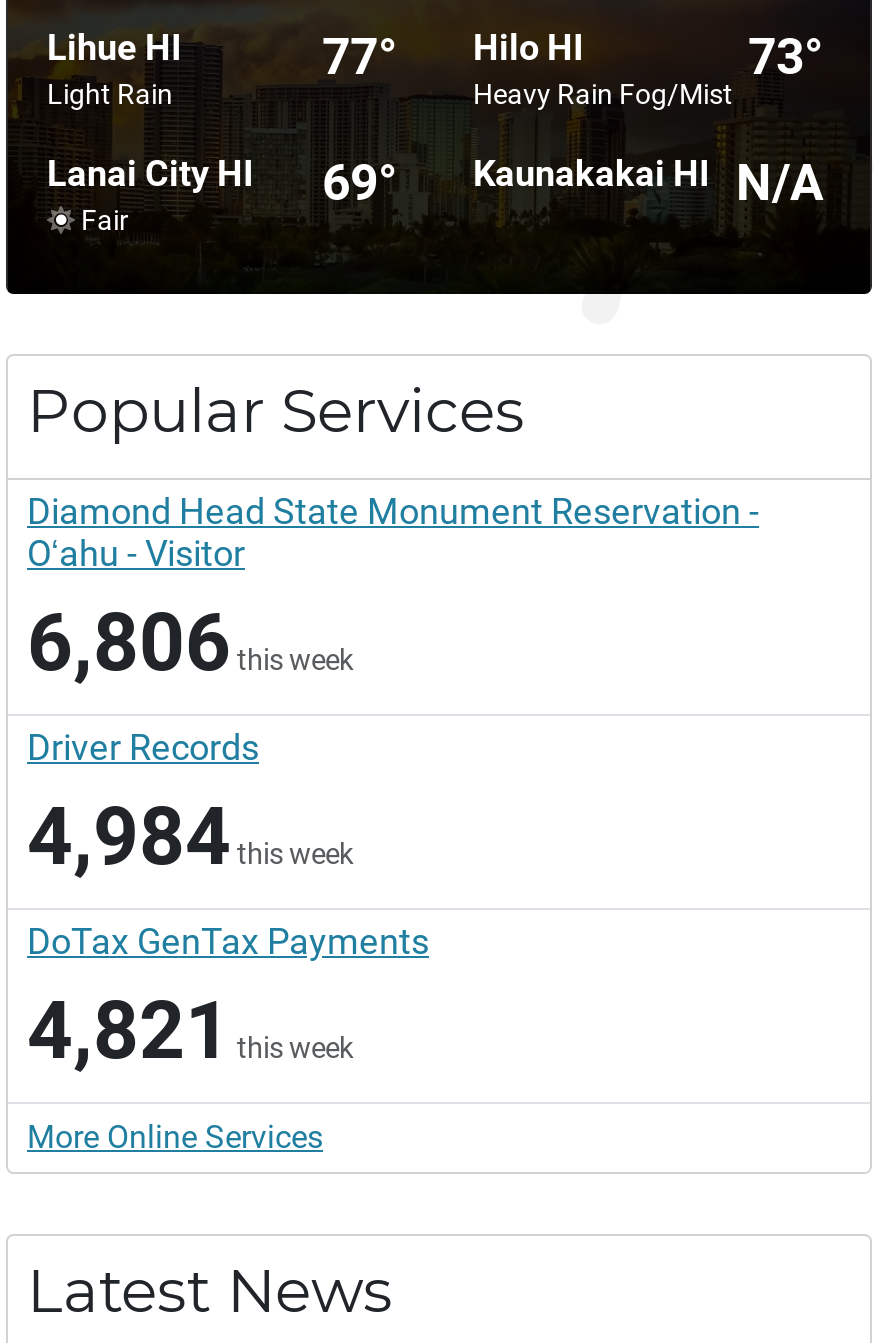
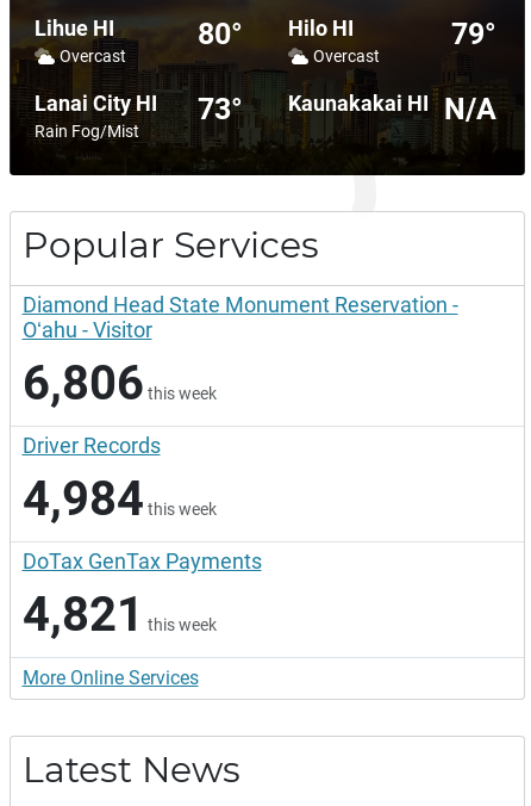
[322,26,583,86] 77° Hilo HI -> [198,15,353,51] 80° Hilo HI
[748,28,824,86] 73° -> [451,17,496,51] 79°
[47,78,173,110] Light Rain -> [55,46,126,66] Overcast
[473,78,733,110] Heavy Rain Fog/Mist -> [309,46,379,66] Overcast
[47,152,824,212] Lanai City HI 69° Kaunakakai HI N/A -> [34,91,496,126] Lanai City HI 73° Kaunakakai HI N/A
[75,204,129,236] Fair -> [34,122,139,141] Rain Fog/Mist

